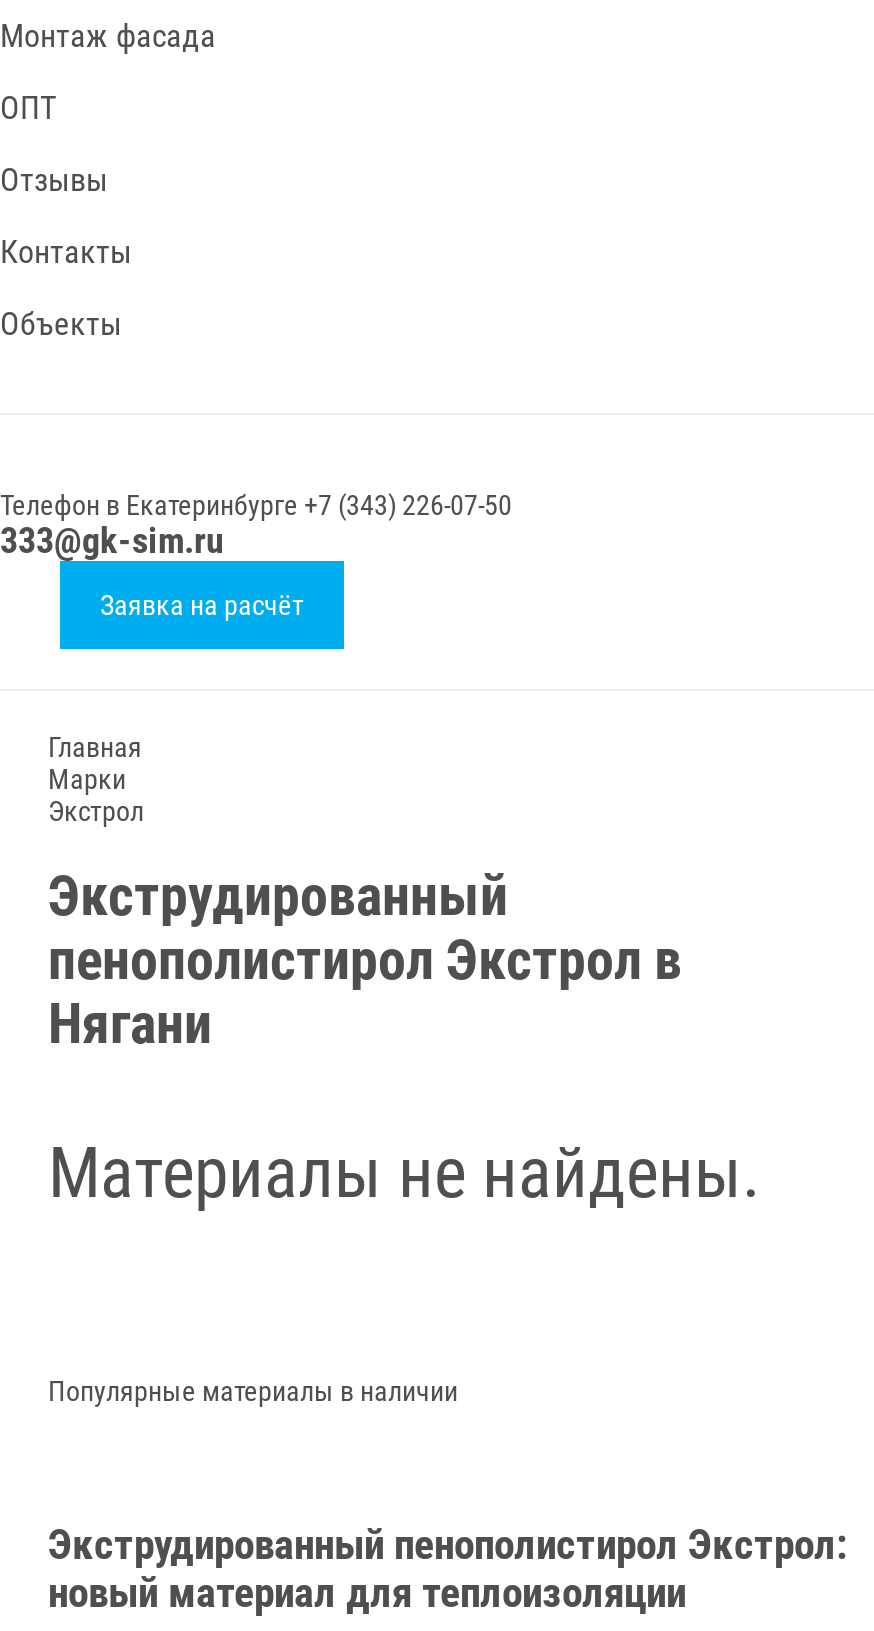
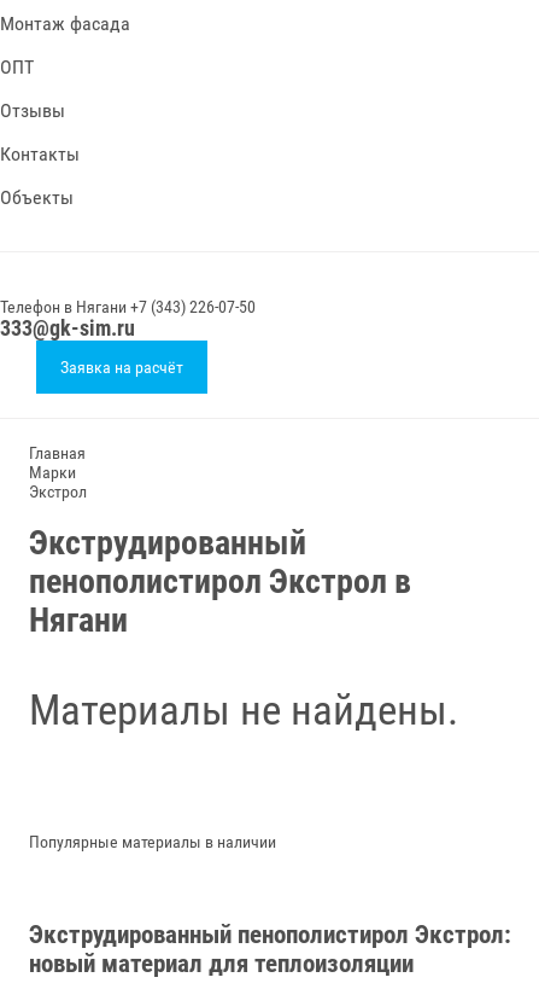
[0,489,512,521] Телефон в Екатеринбурге +7 (343) 226-07-50 -> [0,297,256,316] Телефон в Нягани +7 (343) 226-07-50

